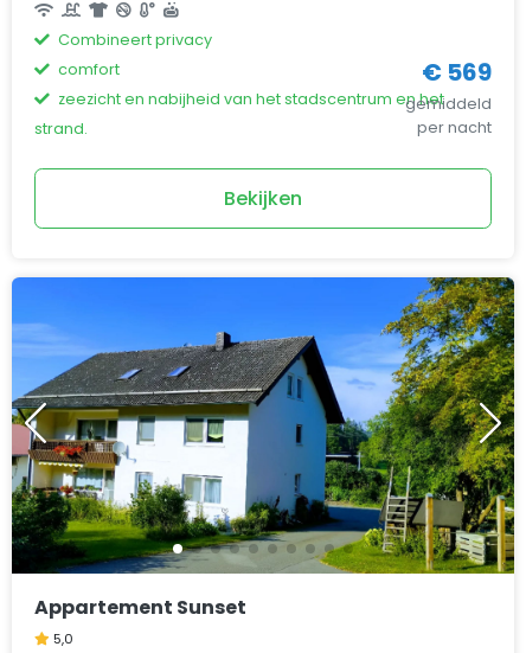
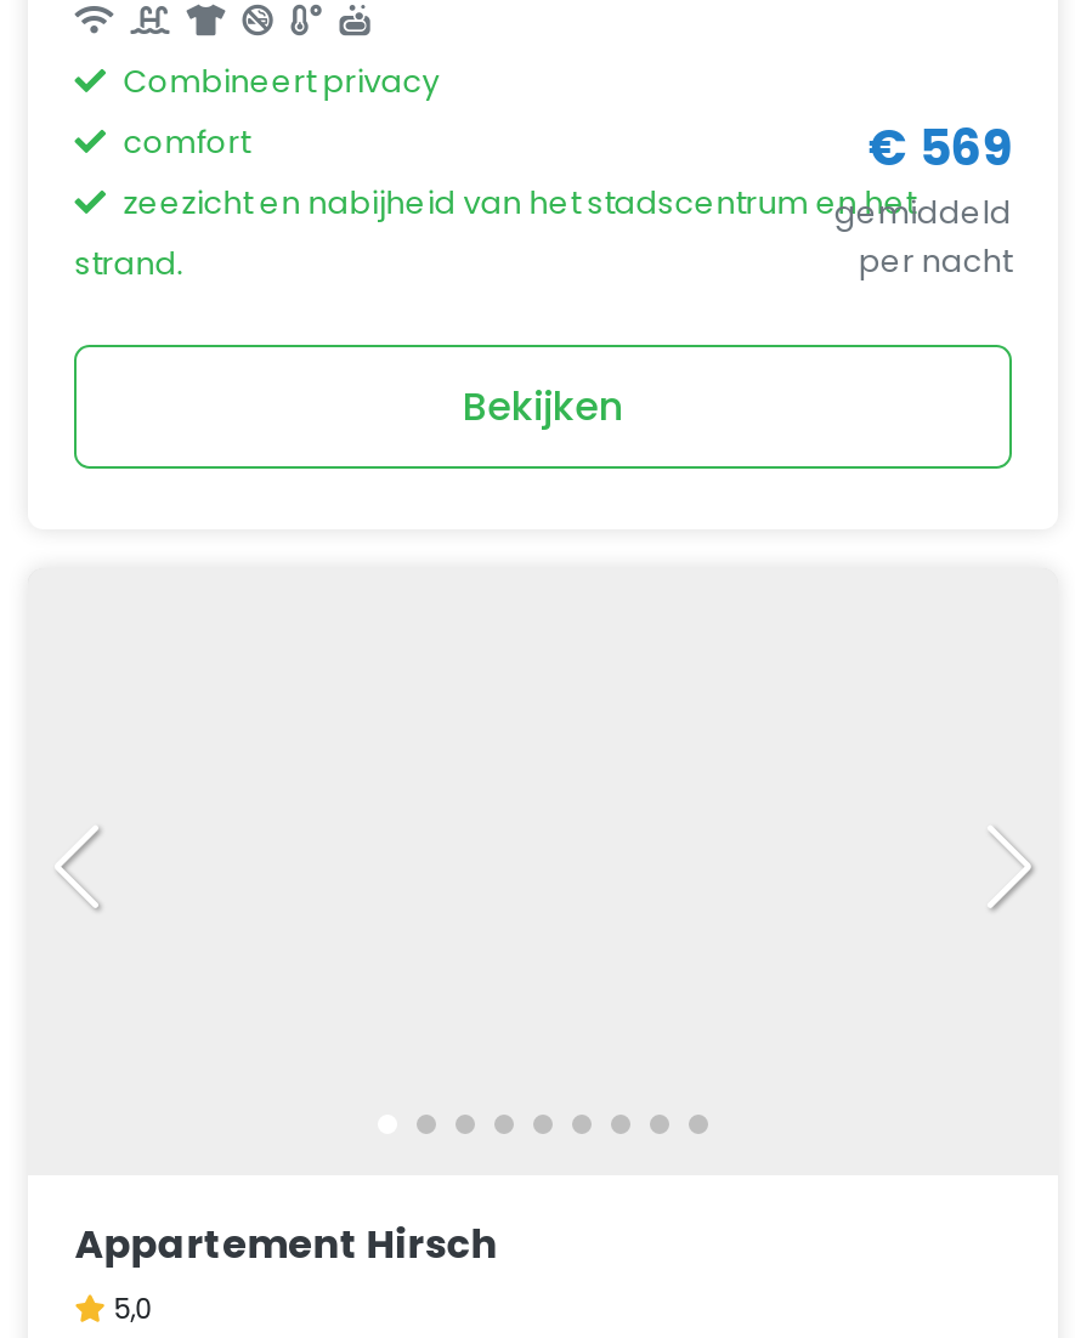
[11,276,515,575] [image] -> none
[35,594,247,621] Appartement Sunset -> [75,1216,497,1272] Appartement Hirsch

